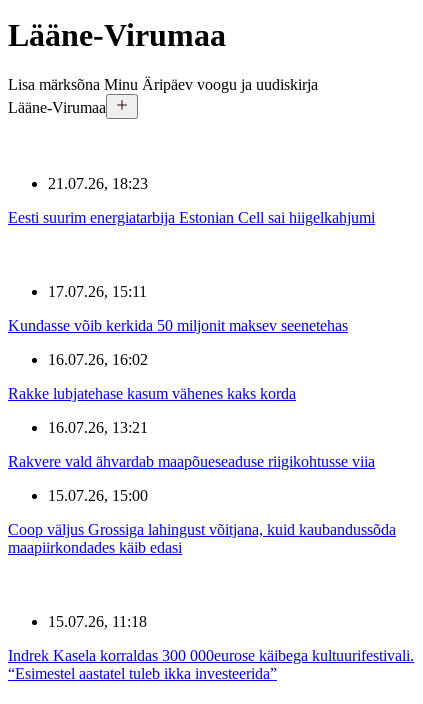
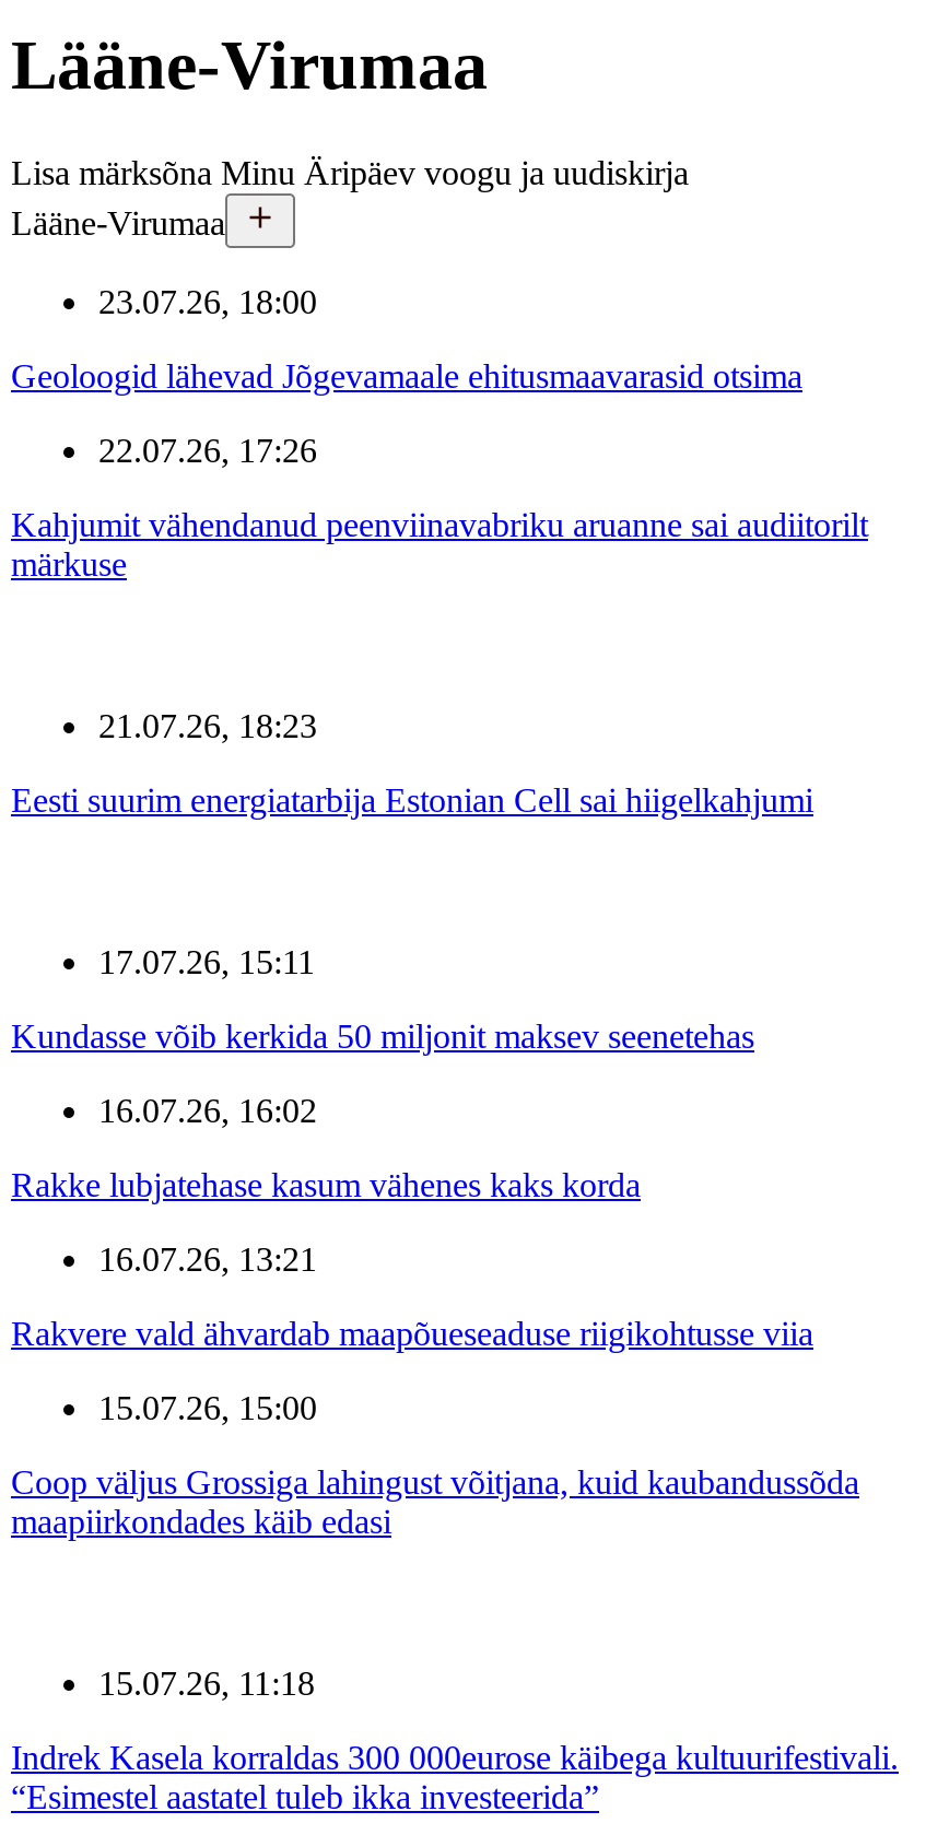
none -> [11,283,868,582] 23.07.26, 18:00 | Geoloogid lähevad Jõgevamaale ehitusmaavarasid otsima | 22.07.26, 17:26 | Kahjumit vähendanud peenviinavabriku aruanne sai audiitorilt | märkuse

